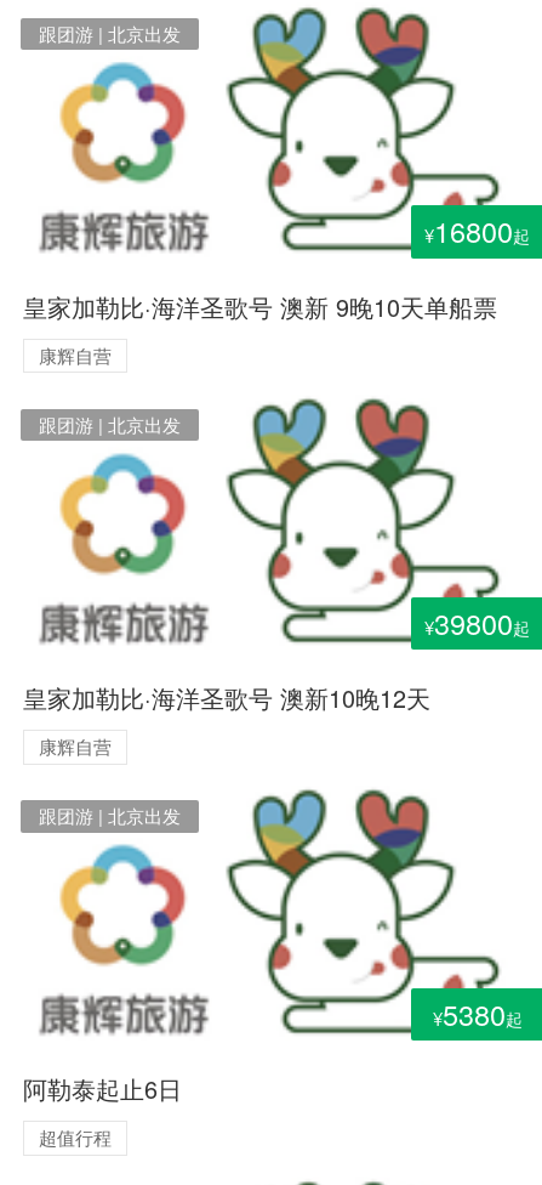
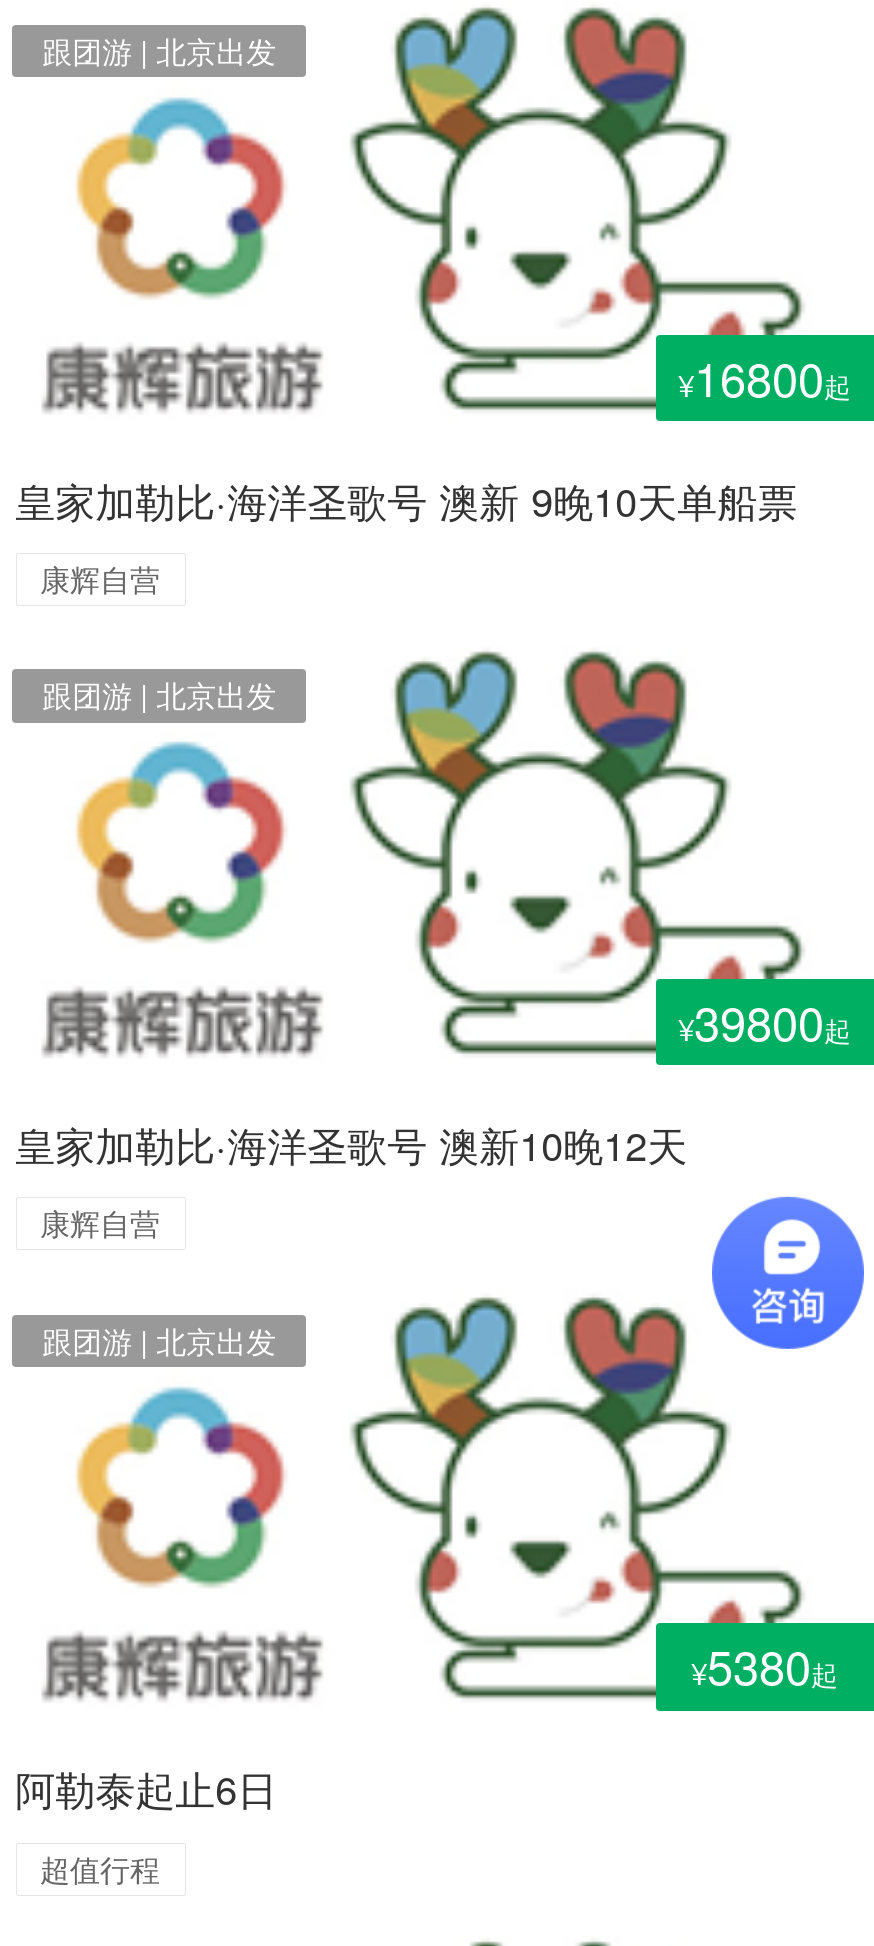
none -> [710,1196,866,1350] [image]

